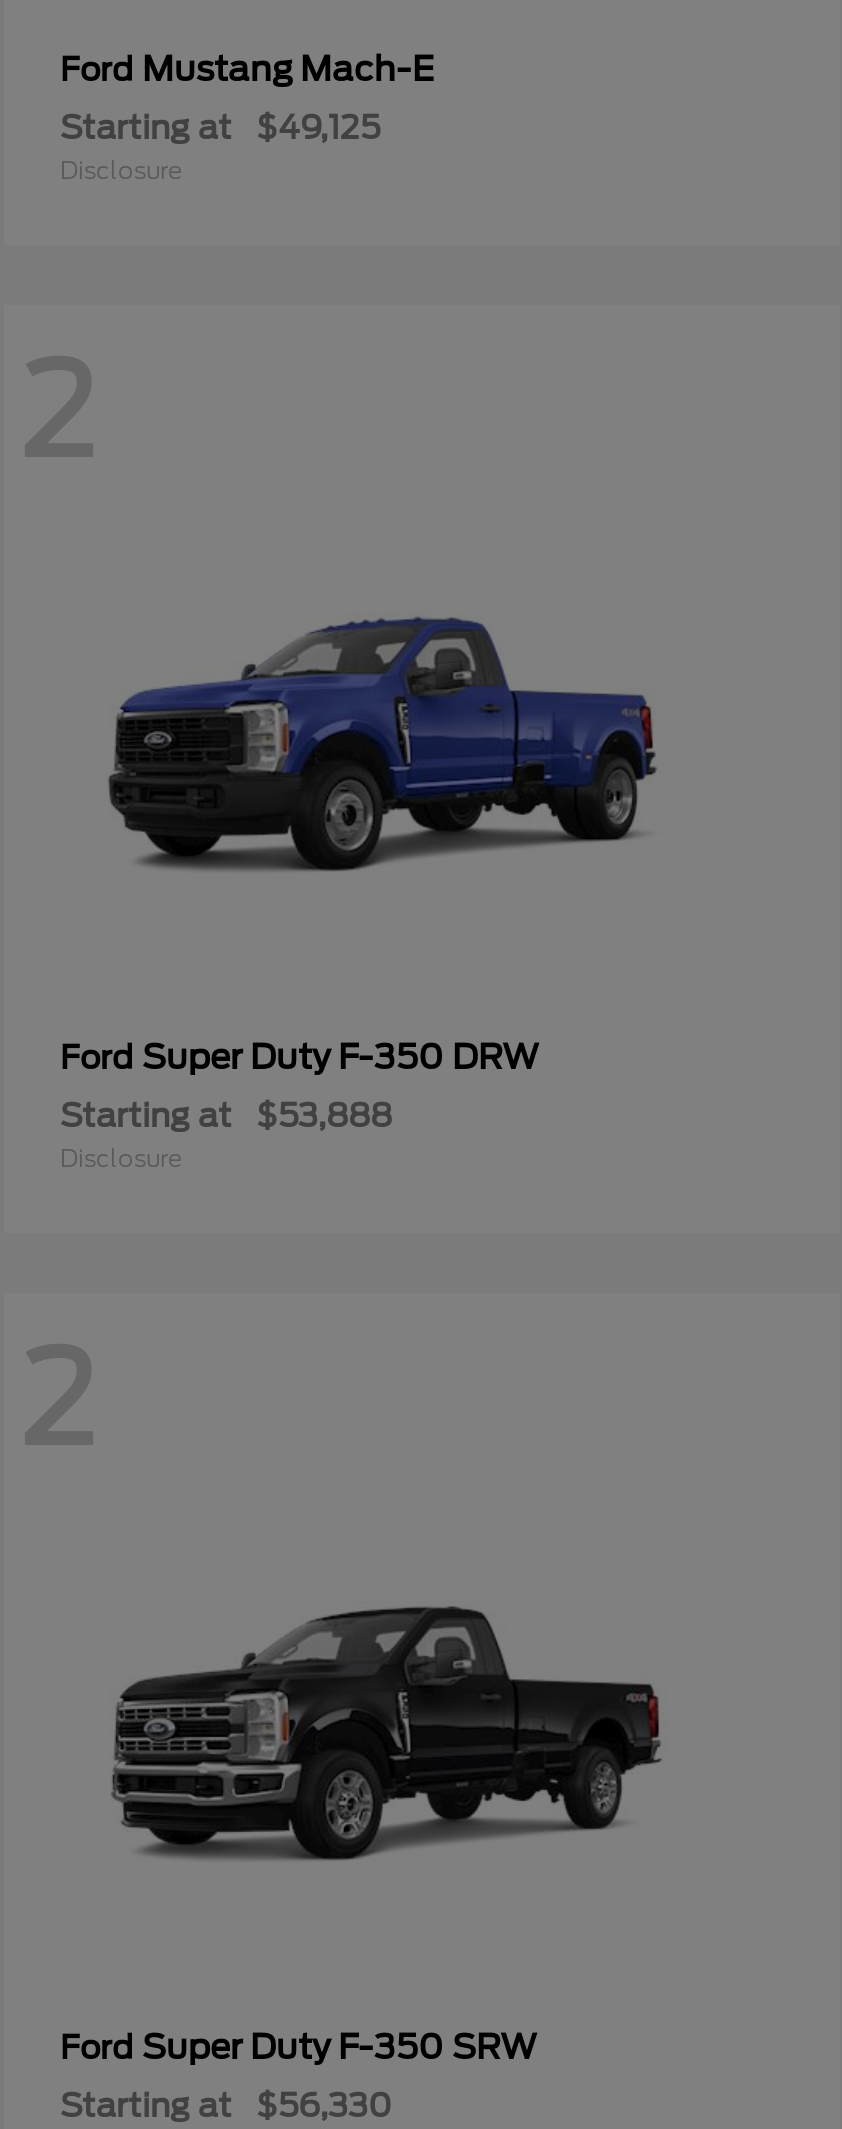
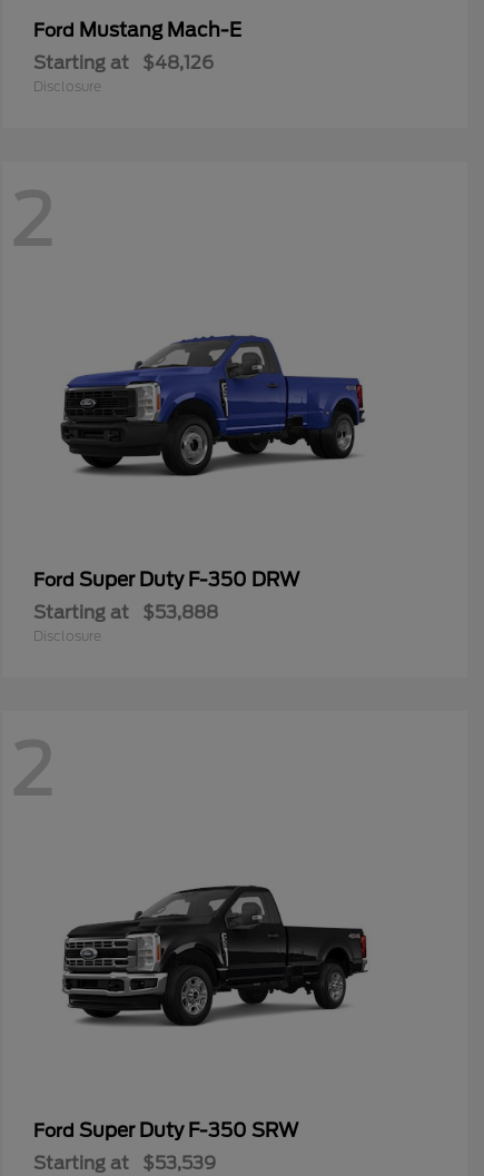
[60,109,380,147] Starting at $49,125 -> [33,52,214,74] Starting at $48,126
[60,2086,392,2124] Starting at $56,330 -> [33,1152,216,1173] Starting at $53,539

